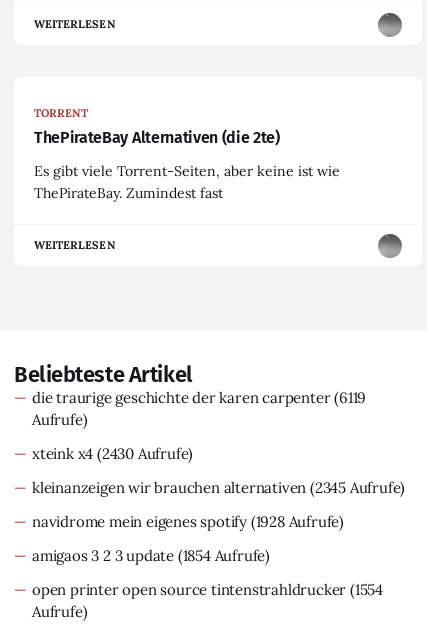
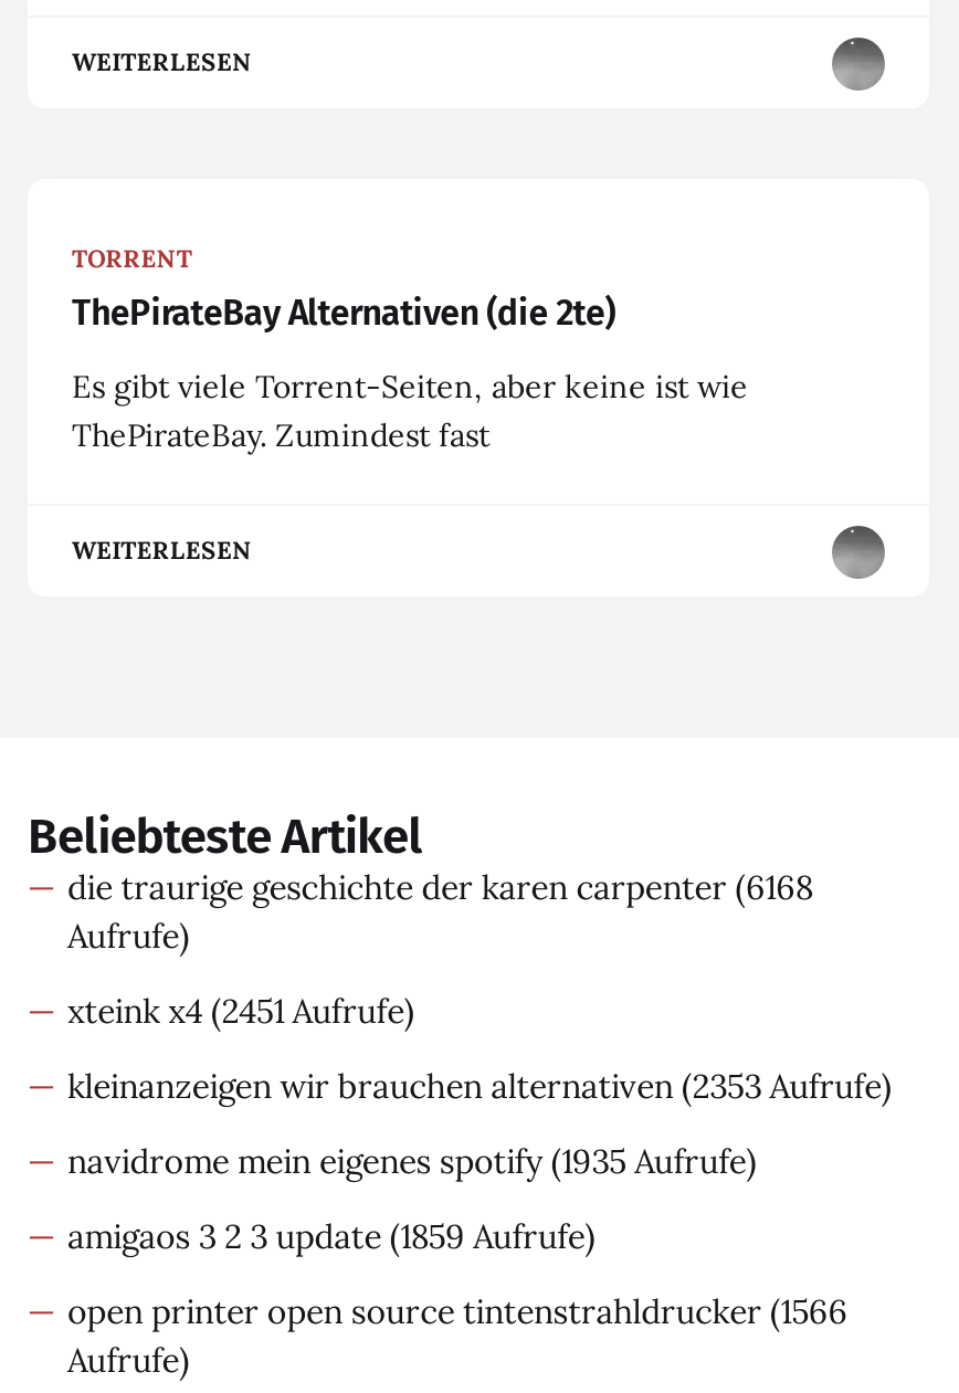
[32,388,366,407] die traurige geschichte der karen carpenter (6119 -> [67,866,812,908] die traurige geschichte der karen carpenter (6168
[32,444,193,463] xteink x4 (2430 Aufrufe) -> [67,990,415,1032] xteink x4 (2451 Aufrufe)
[32,478,405,497] kleinanzeigen wir brauchen alternativen (2345 Aufrufe) -> [67,1065,892,1107] kleinanzeigen wir brauchen alternativen (2353 Aufrufe)
[32,512,344,531] navidrome mein eigenes spotify (1928 Aufrufe) -> [67,1140,757,1182] navidrome mein eigenes spotify (1935 Aufrufe)
[32,546,270,565] amigaos 3 2 3 update (1854 Aufrufe) -> [67,1215,596,1257] amigaos 3 2 3 update (1859 Aufrufe)
[32,580,383,599] open printer open source tintenstrahldrucker (1554 -> [67,1290,847,1332] open printer open source tintenstrahldrucker (1566

